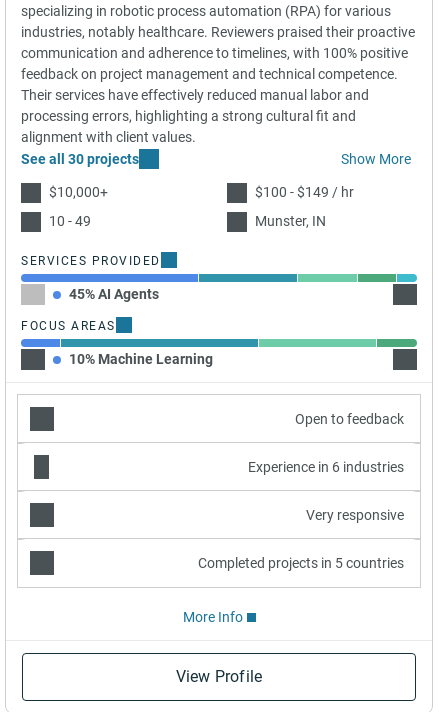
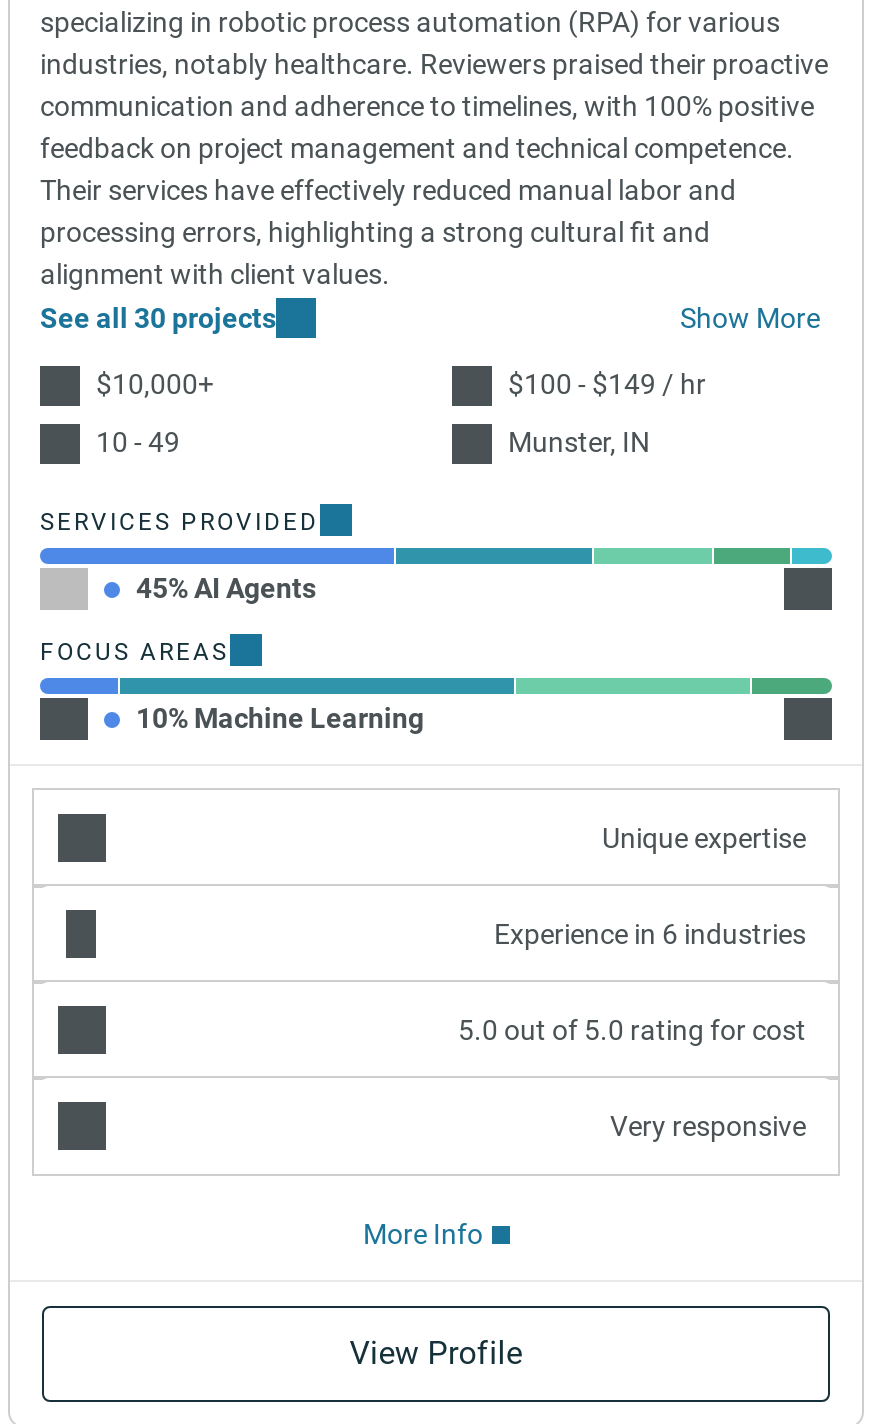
[295,410,404,426] Open to feedback -> [602,821,806,853] Unique expertise
none -> [458,1013,806,1045] 5.0 out of 5.0 rating for cost
moved [306,506,404,522] -> [610,1109,806,1141]: Very responsive
[198,554,404,570] Completed projects in 5 countries -> none

